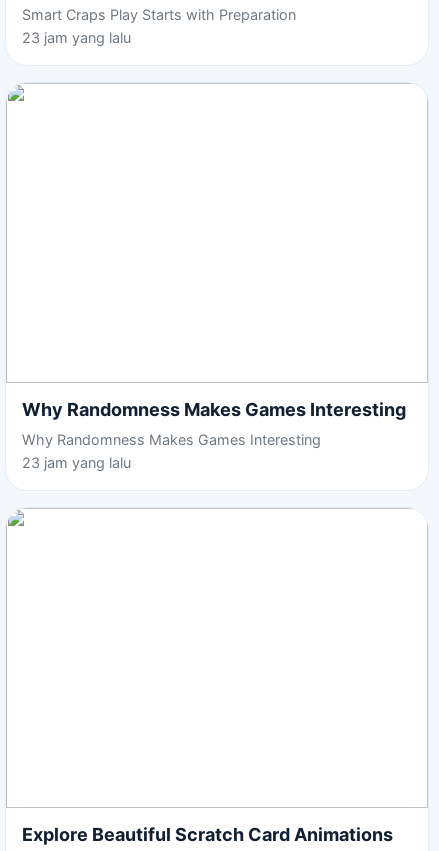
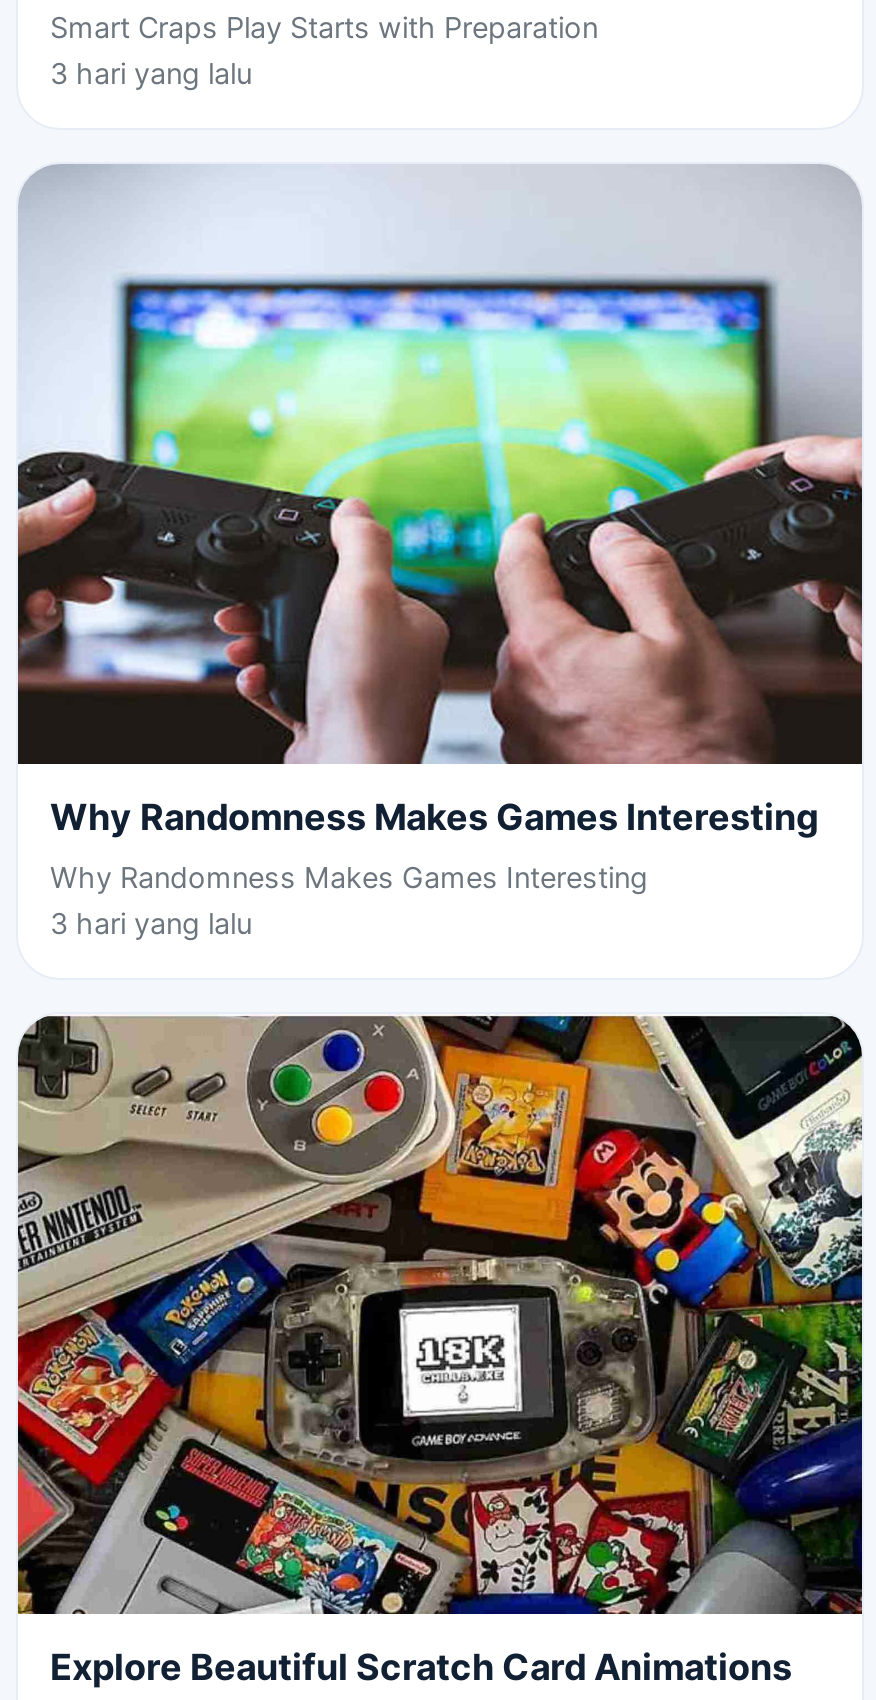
none -> [16,164,864,766] [image]
[22,29,131,46] 23 jam yang lalu -> [50,55,252,89] 3 hari yang lalu
none -> [16,1014,864,1616] [image]
[22,454,131,471] 23 jam yang lalu -> [50,905,252,939] 3 hari yang lalu

